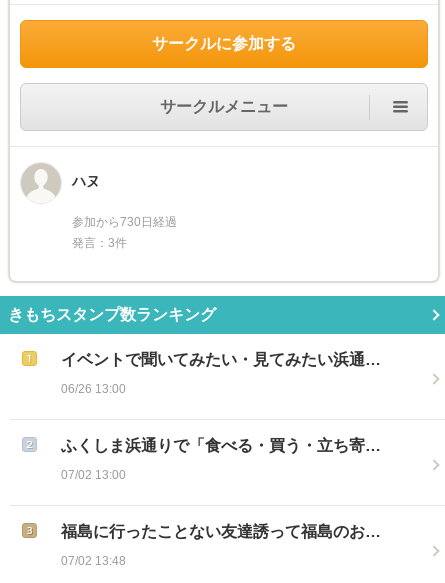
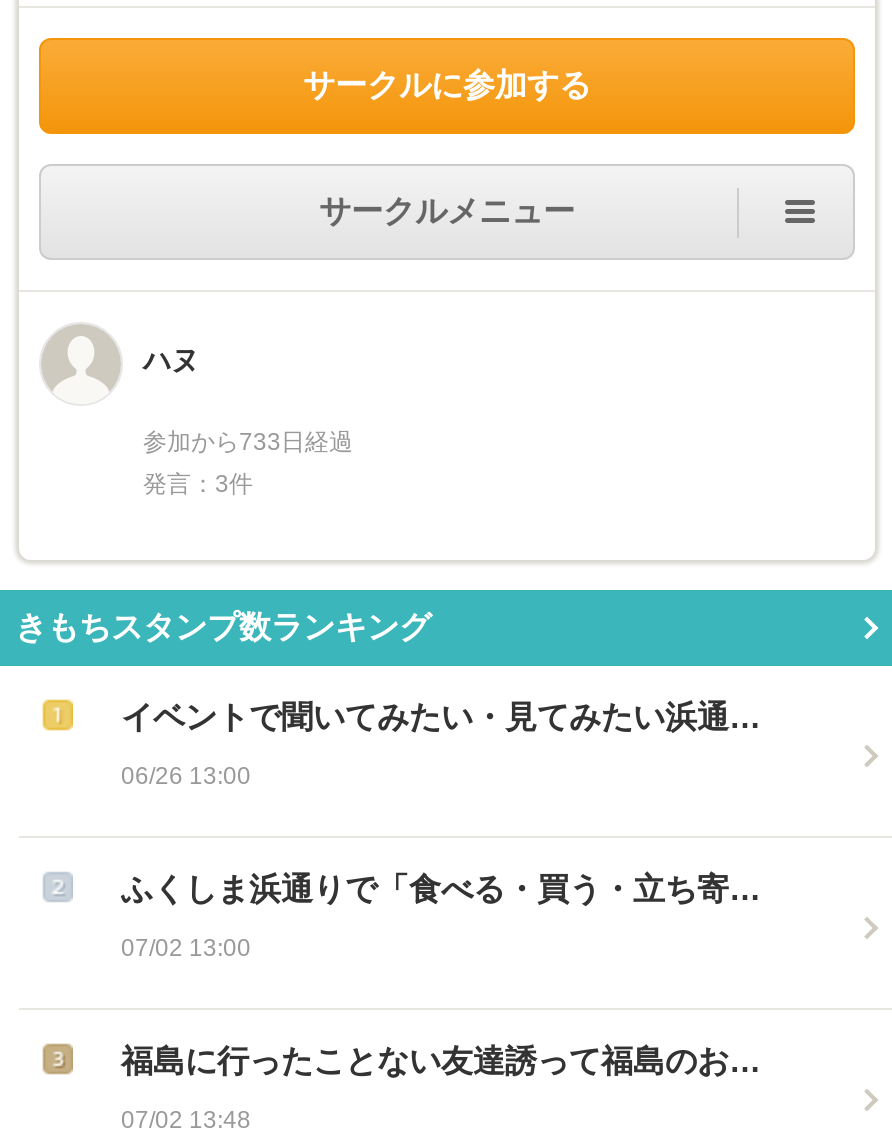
[72,215,177,229] 参加から730日経過 -> [143,428,353,456] 参加から733日経過

